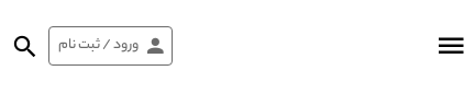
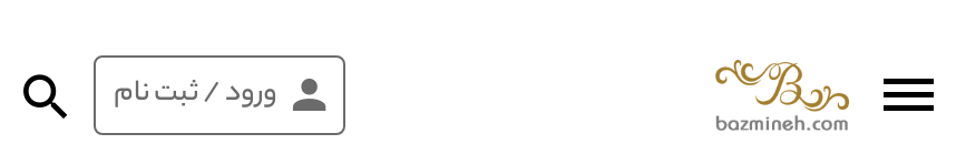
none -> [713,58,851,133] [image]

